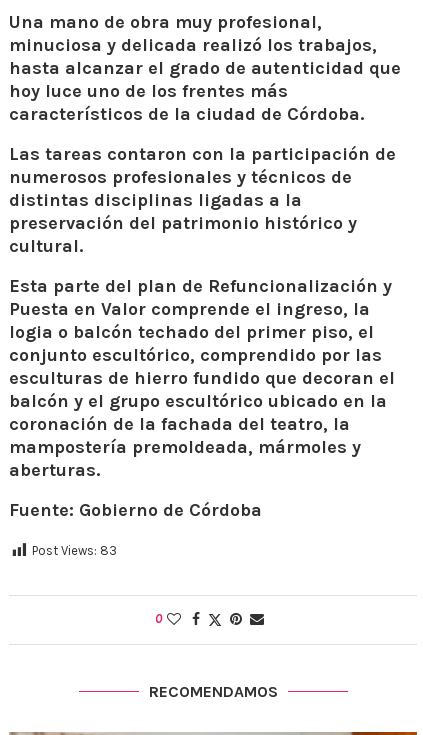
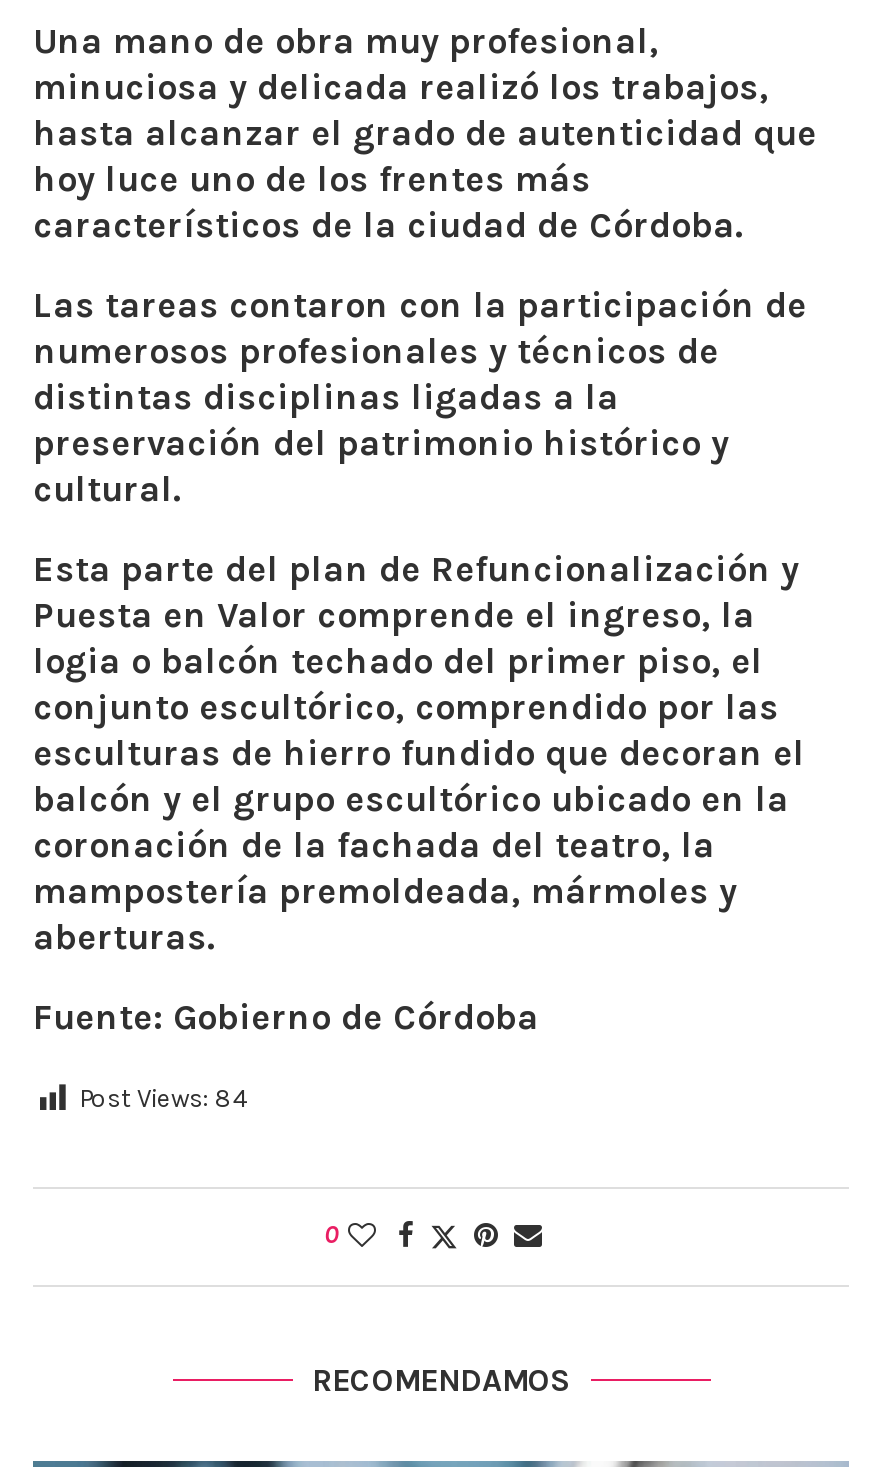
[32,543,117,558] Post Views: 83 -> [79,1084,249,1114] Post Views: 84

